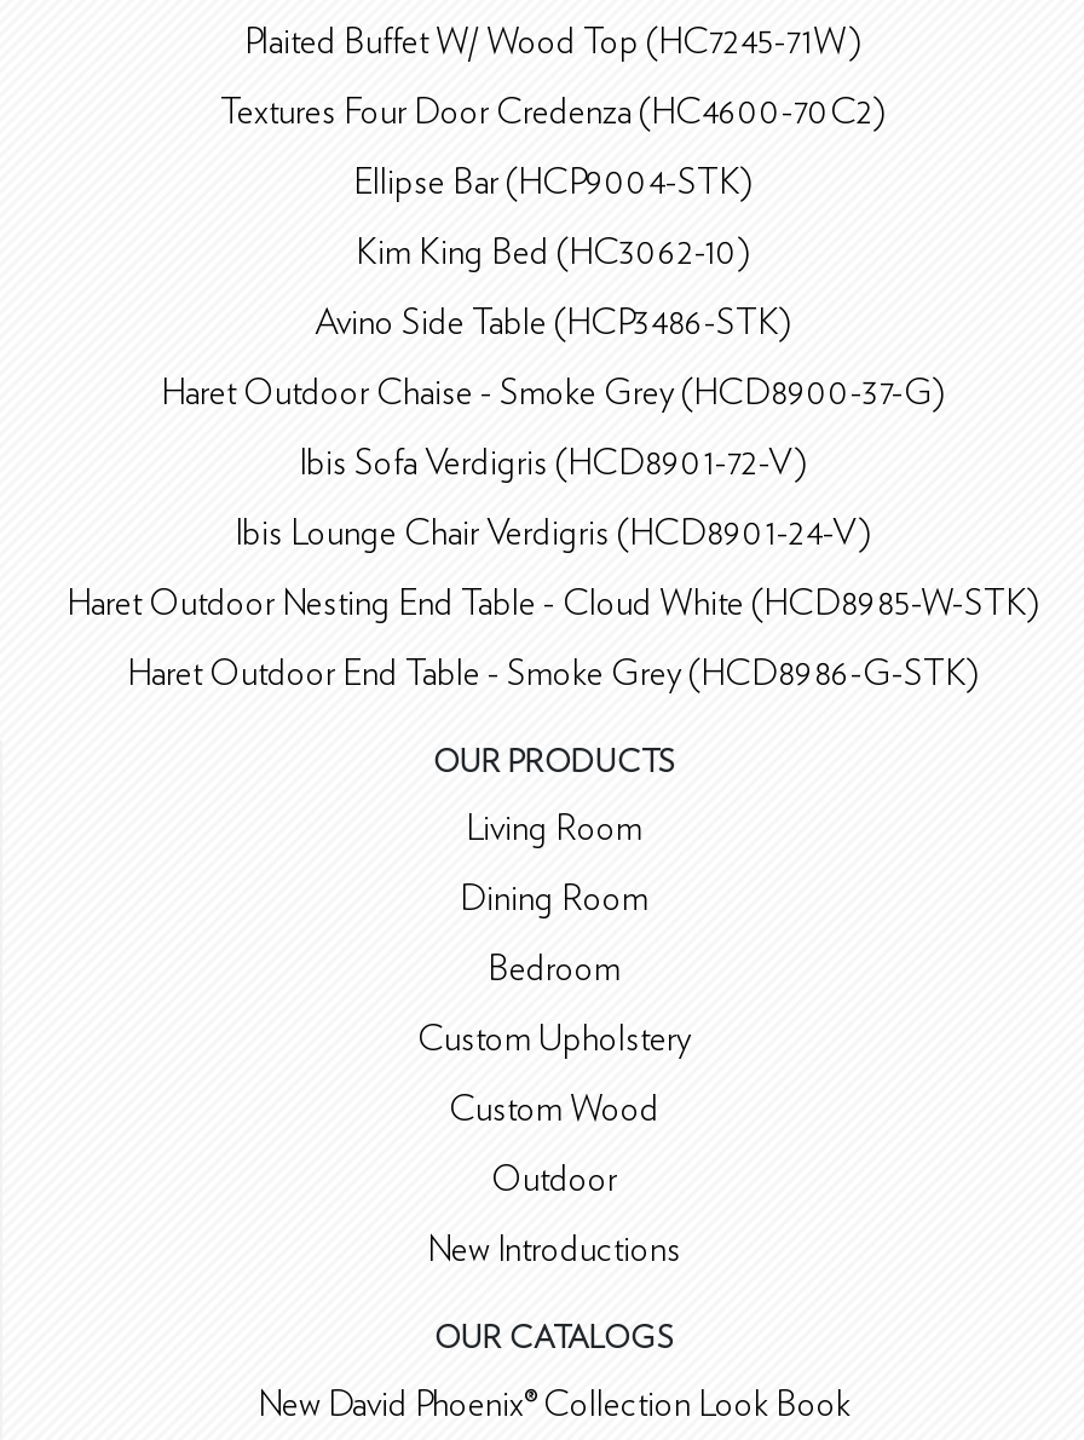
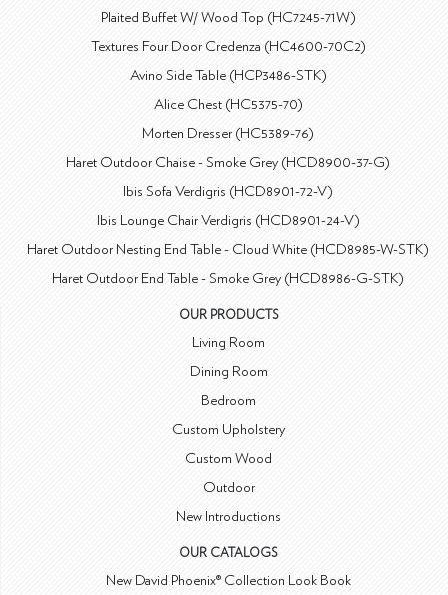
[353,166,753,272] Ellipse Bar (HCP9004-STK) | Kim King Bed (HC3062-10) -> none
moved [315,306,791,342] -> [130,68,327,83]: Avino Side Table (HCP3486-STK)
none -> [142,97,314,141] Alice Chest (HC5375-70) | Morten Dresser (HC5389-76)

